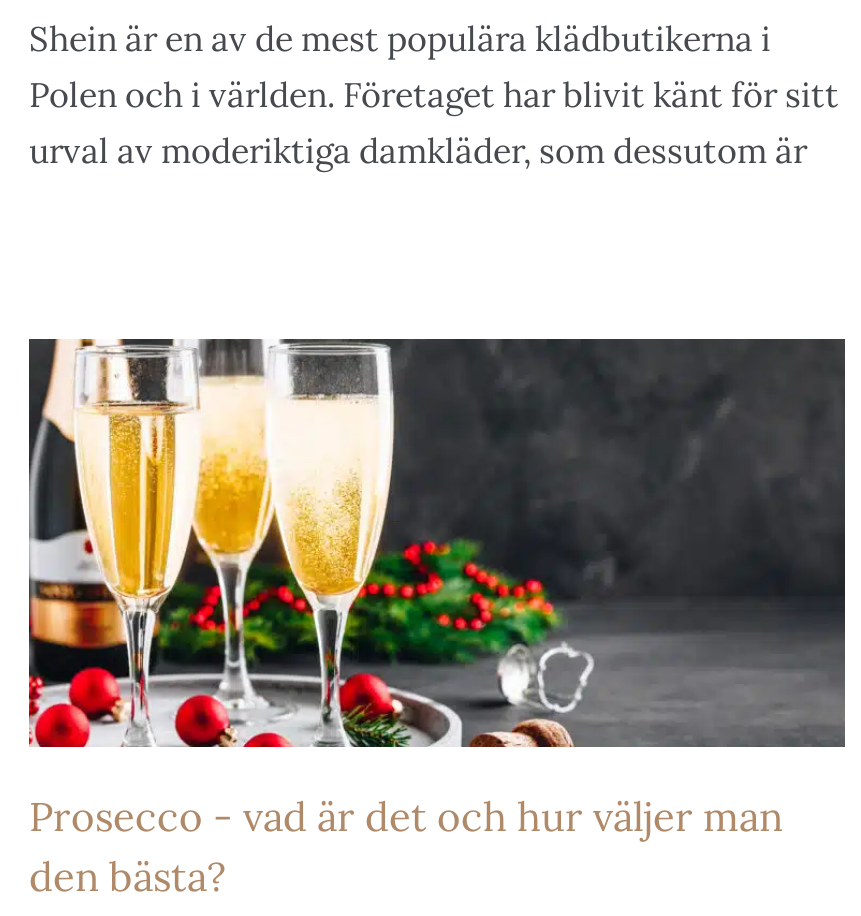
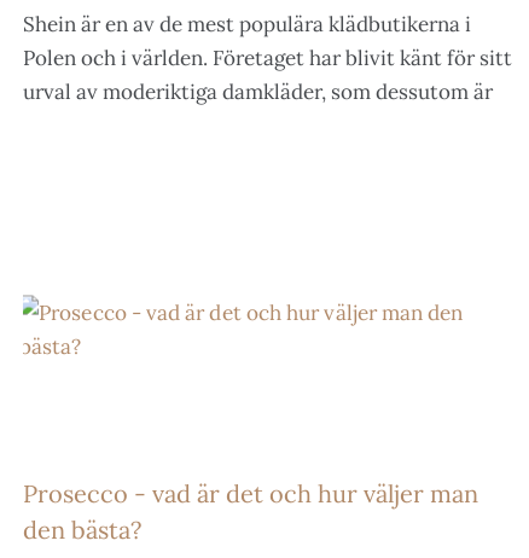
[27,337,847,749] [image] -> none

